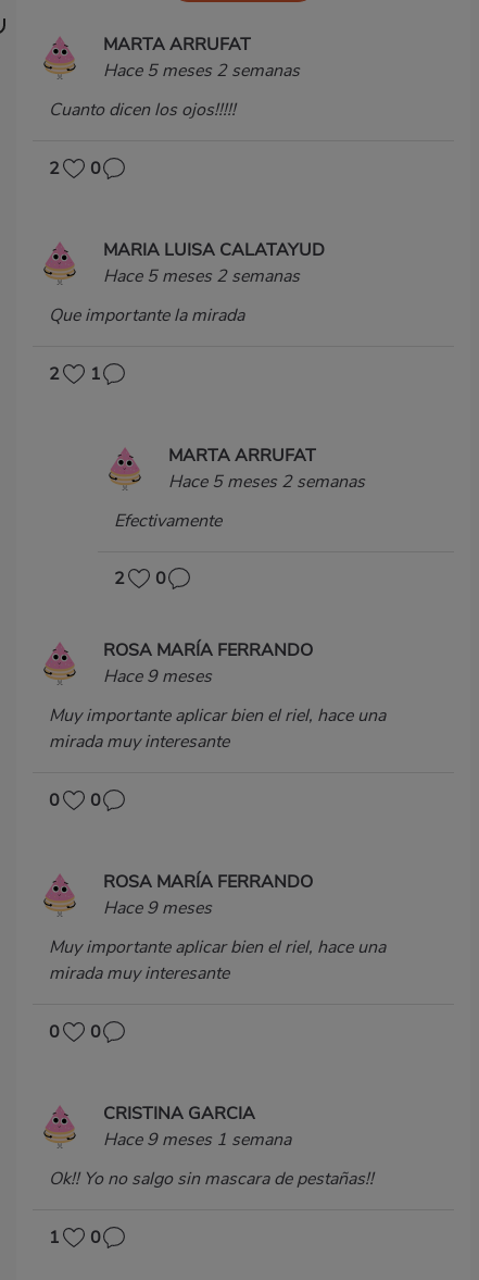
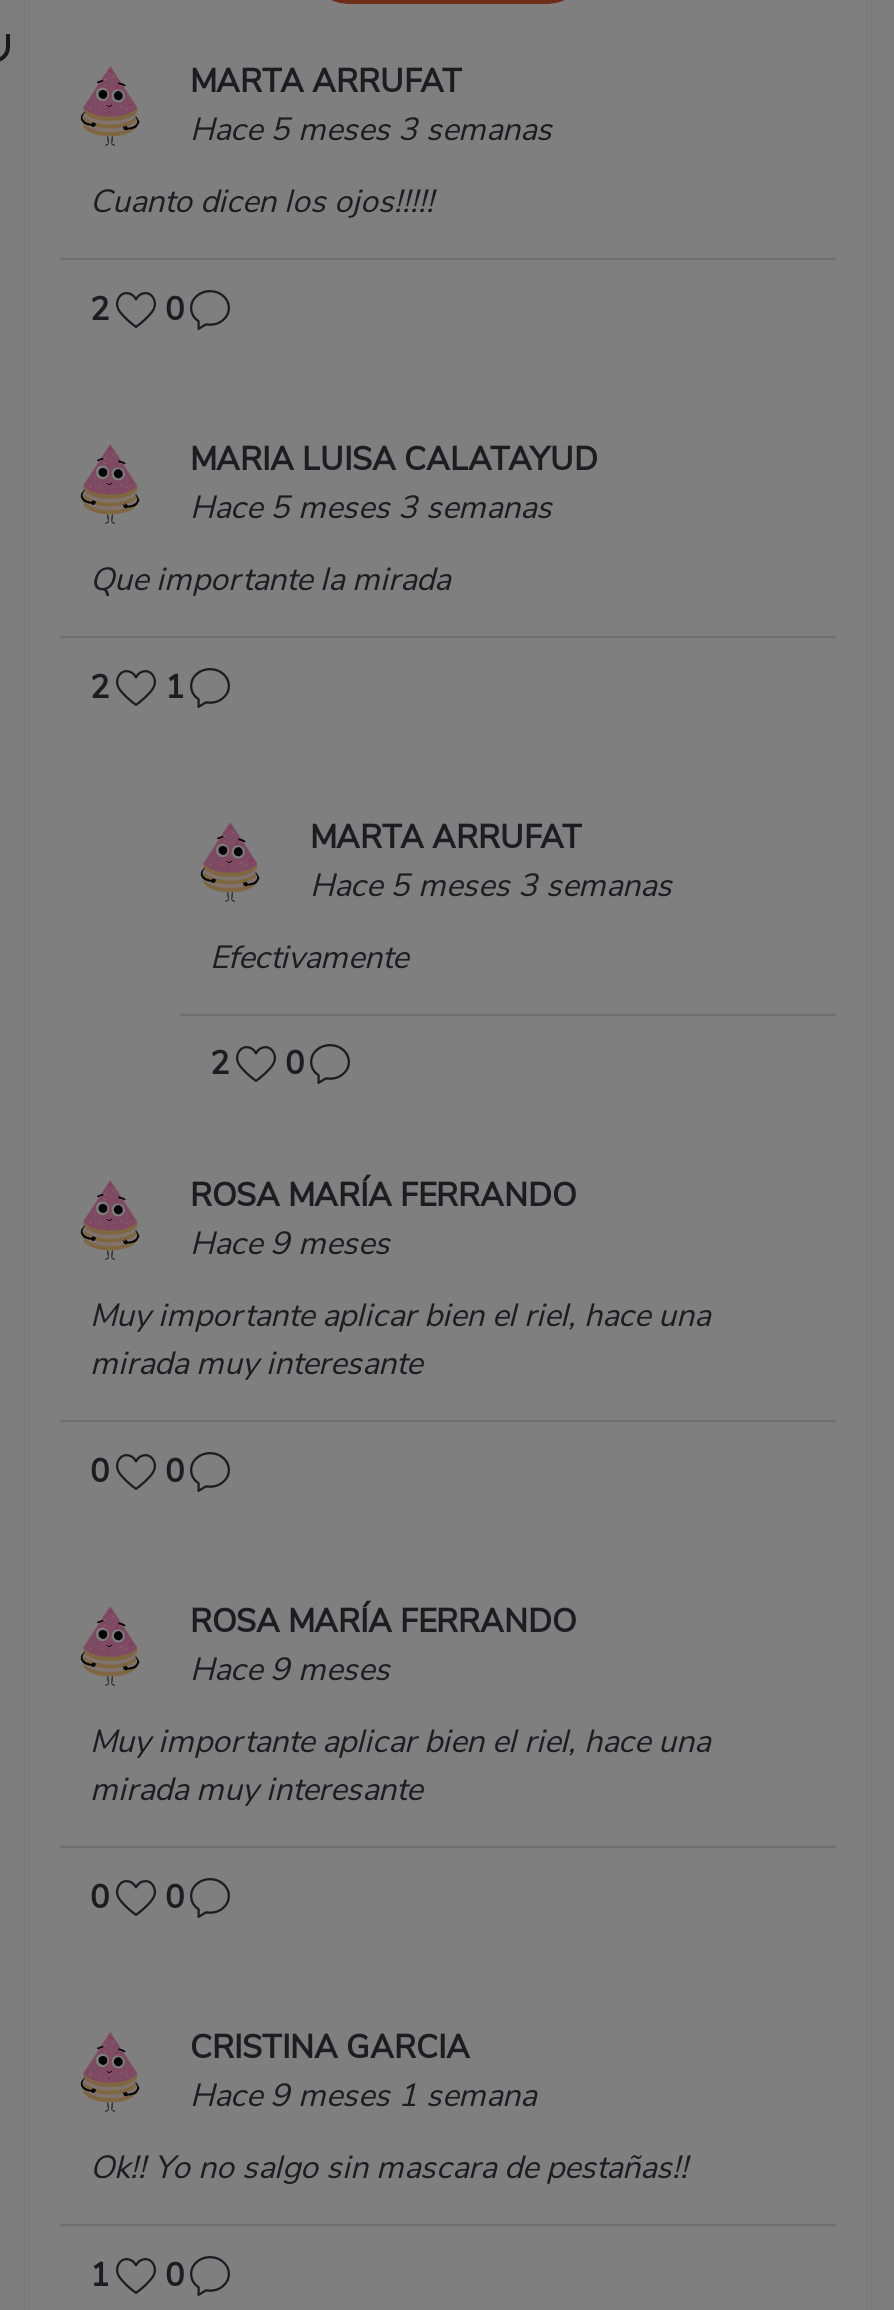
[103,59,300,83] Hace 5 meses 2 semanas -> [190,108,552,152] Hace 5 meses 3 semanas
[103,264,300,288] Hace 5 meses 2 semanas -> [190,485,552,529] Hace 5 meses 3 semanas
[168,469,365,493] Hace 5 meses 2 semanas -> [310,863,672,907] Hace 5 meses 3 semanas

